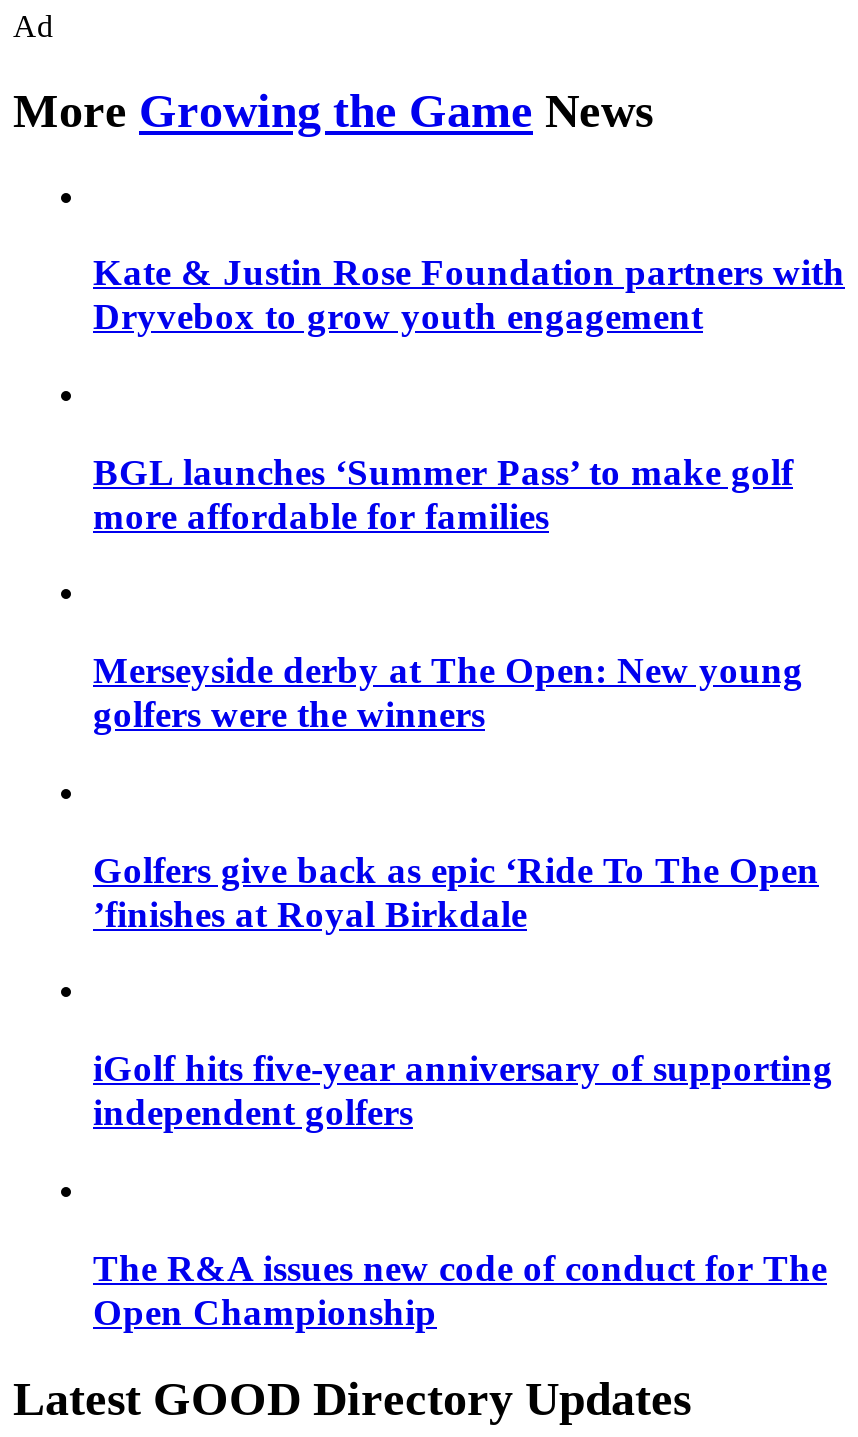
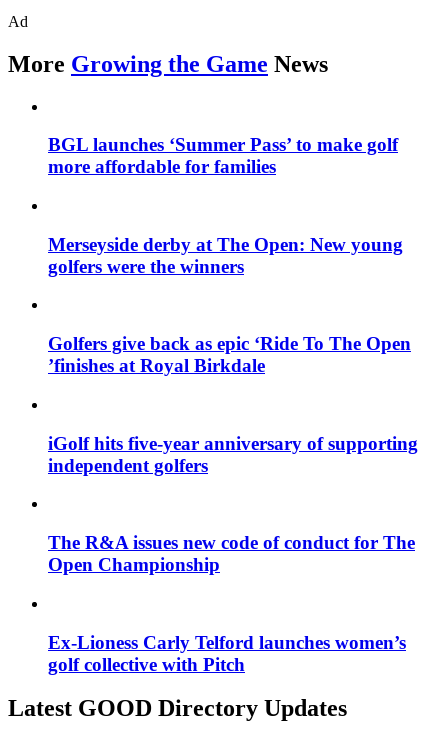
[93,252,845,338] Kate & Justin Rose Foundation partners with | Dryvebox to grow youth engagement -> none
moved [93,451,833,1332] -> [48,134,418,575]: BGL launches ‘Summer Pass’ to make golf | more affordable for families | Merseyside derby at The Open: New young | ... | The R&A issues new code of conduct for The | Open Championship
none -> [48,631,406,674] Ex-Lioness Carly Telford launches women’s | golf collective with Pitch

